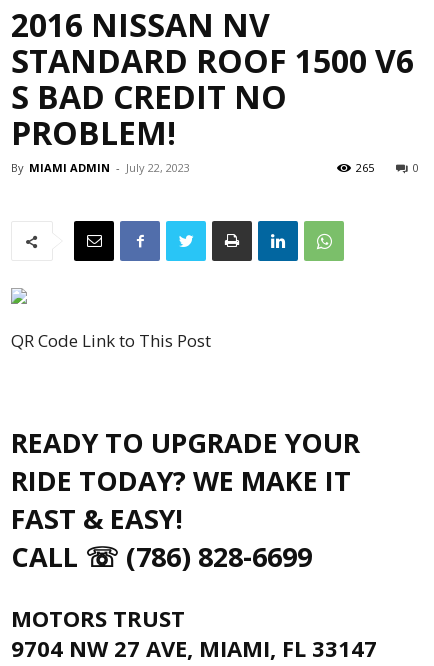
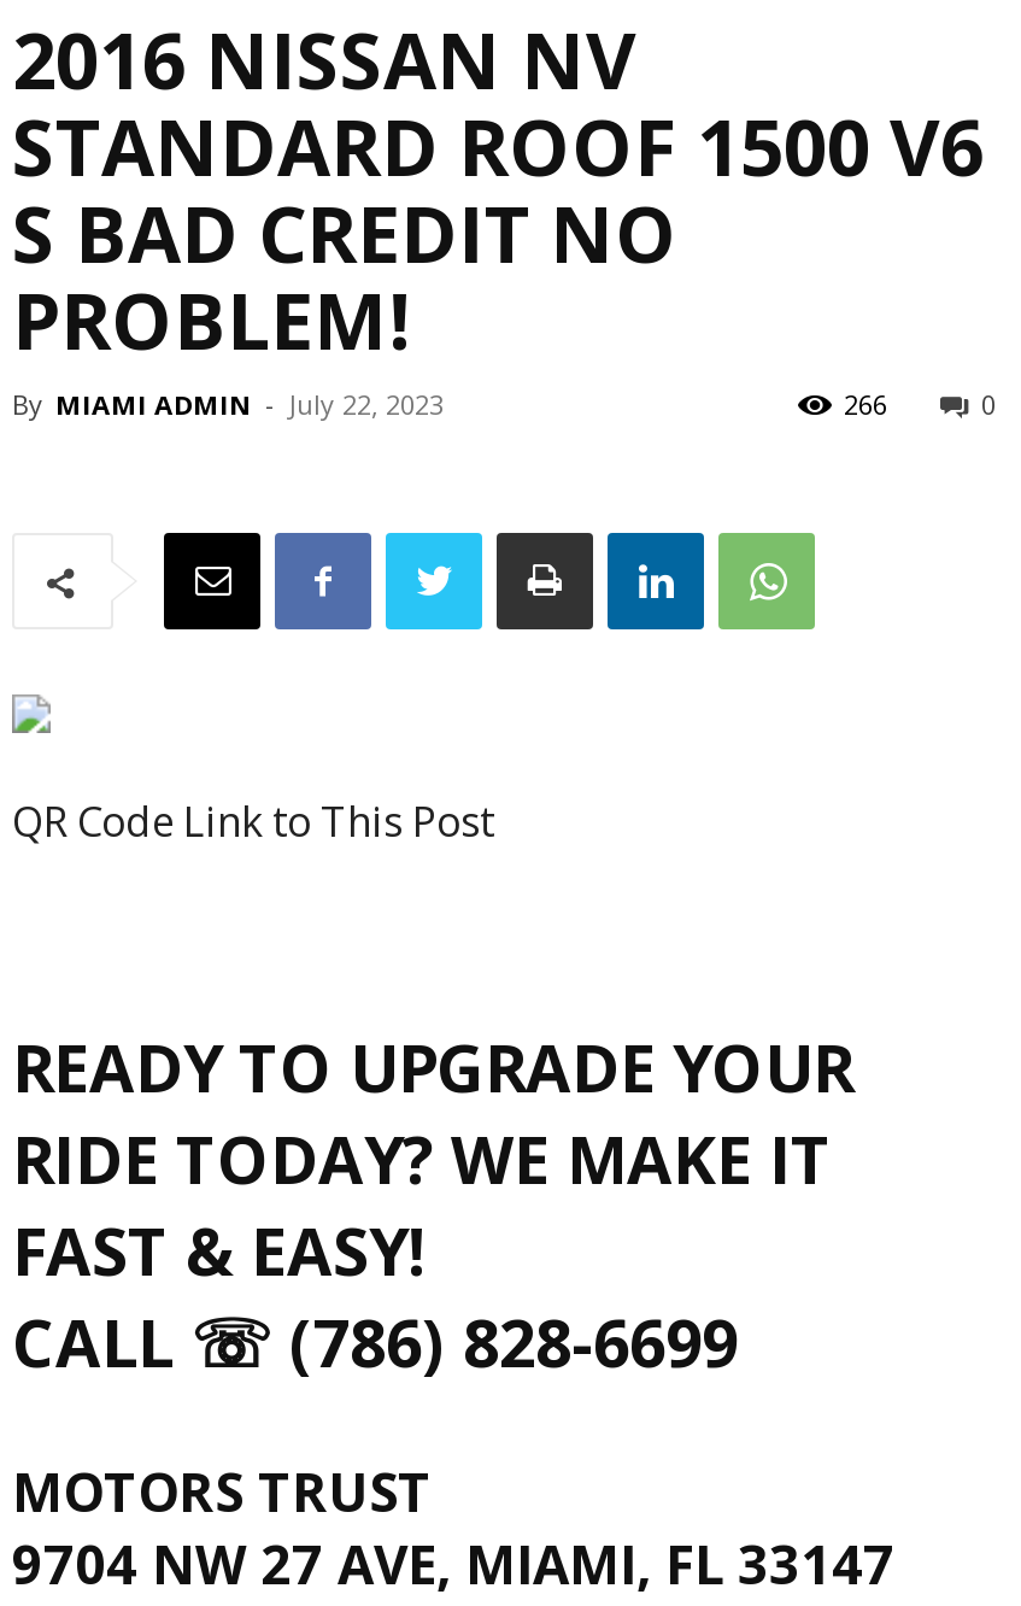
[356,160,374,175] 265 -> [844,386,887,422] 266

